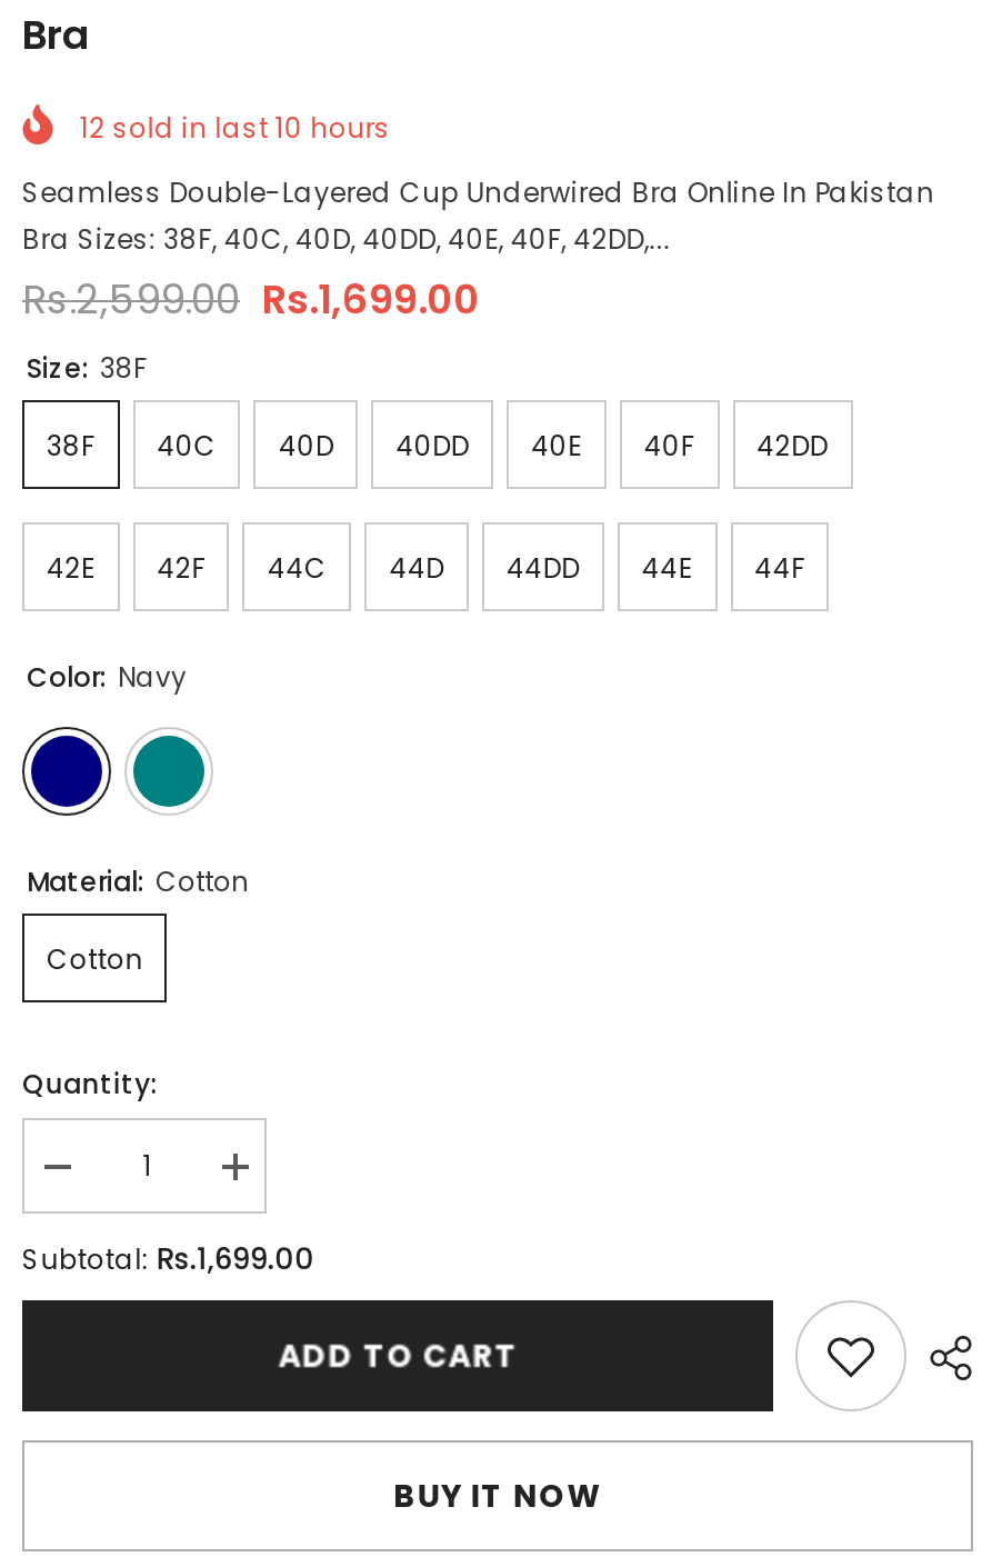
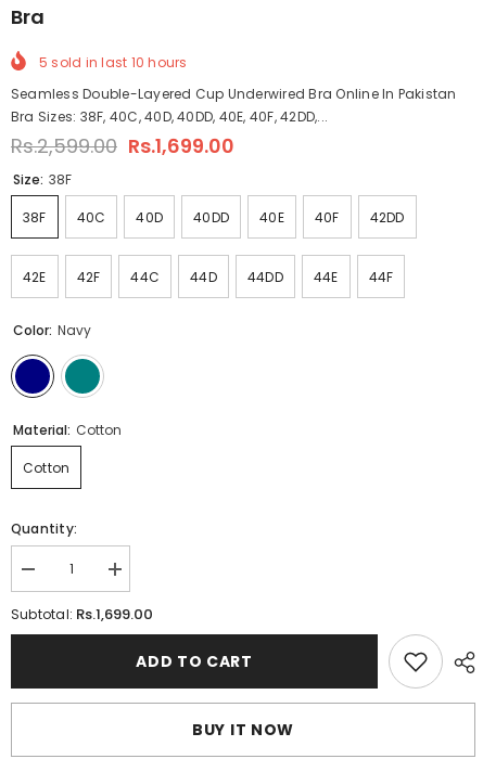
[80,109,391,147] 12 sold in last 10 hours -> [39,53,187,72] 5 sold in last 10 hours

